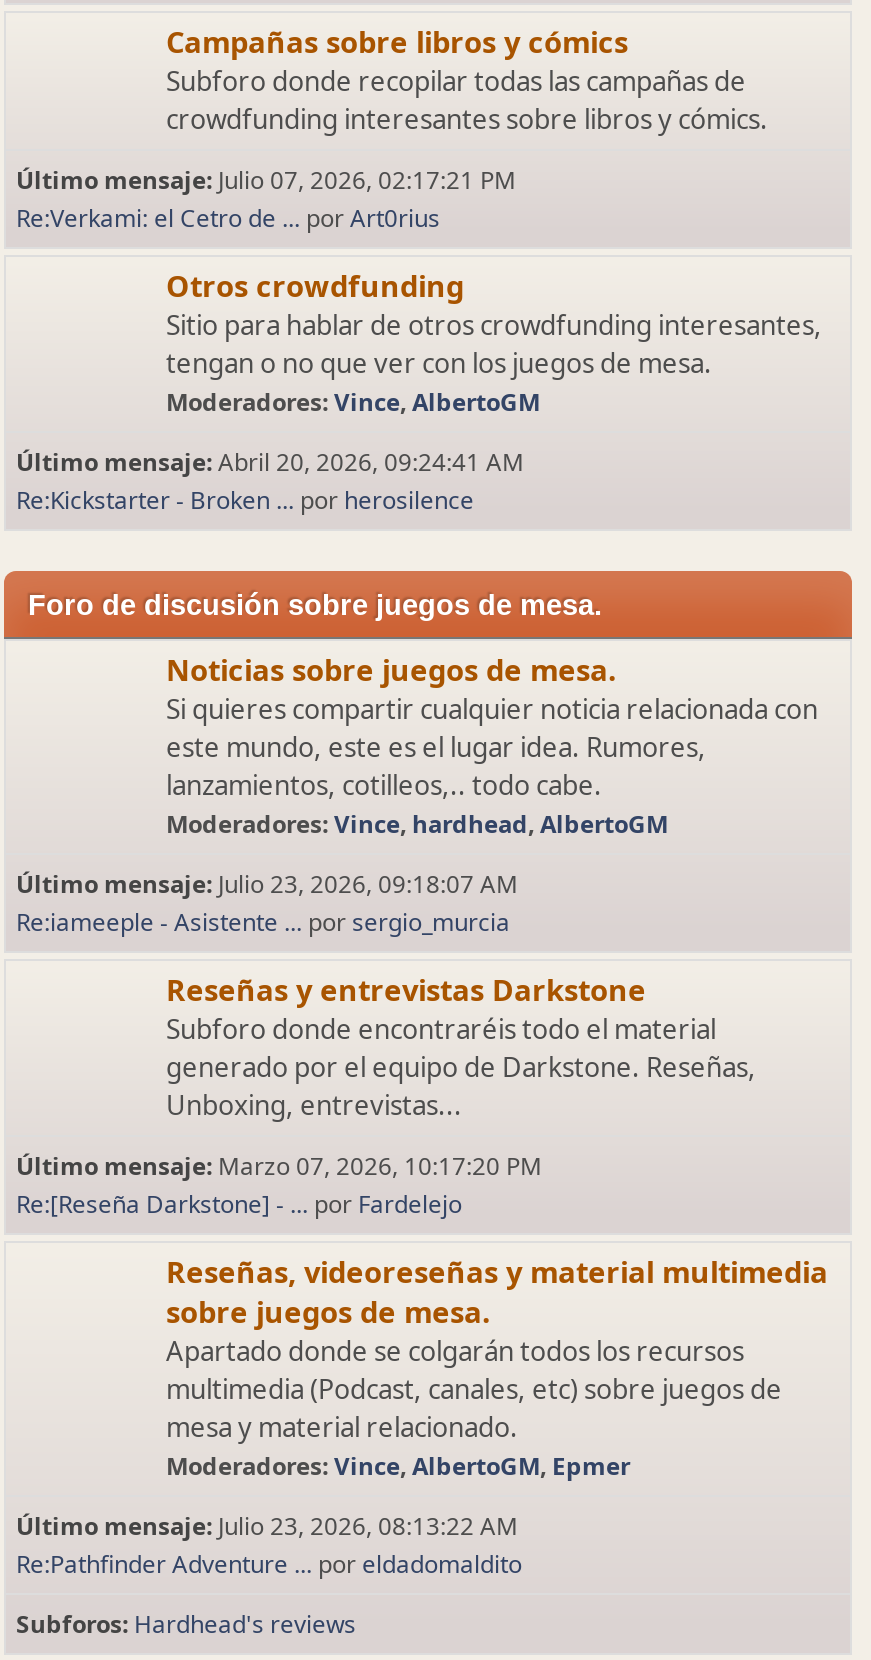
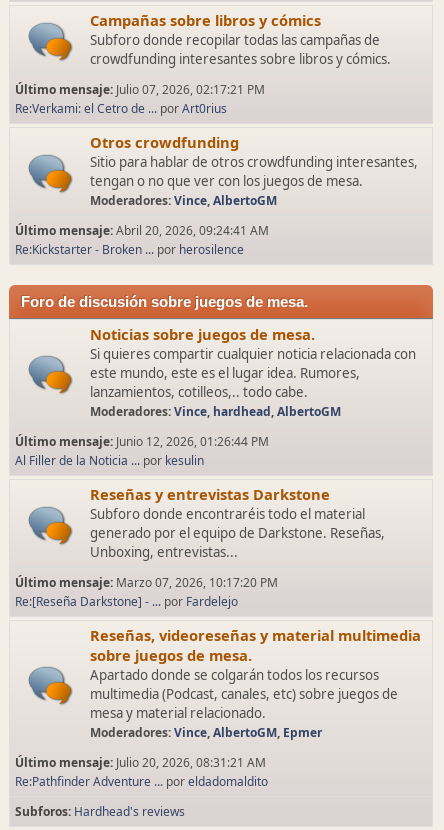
none -> [28,22,73,61] [image]
none -> [28,154,73,193] [image]
none -> [28,355,73,394] [image]
[16,867,518,939] Último mensaje: Julio 23, 2026, 09:18:07 AM | Re:iameeple - Asistente ... por sergio_murcia -> [15,433,269,469] Último mensaje: Junio 12, 2026, 01:26:44 PM | Al Filler de la Noticia ... por kesulin
none -> [28,506,73,545] [image]
none -> [28,666,73,705] [image]
[16,1509,518,1543] Último mensaje: Julio 23, 2026, 08:13:22 AM -> [15,754,266,771] Último mensaje: Julio 20, 2026, 08:31:21 AM

